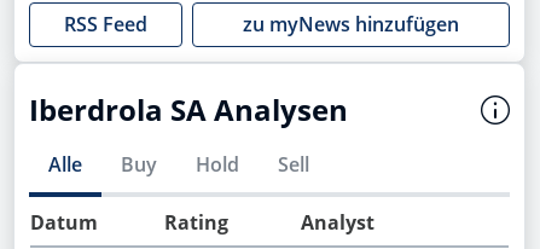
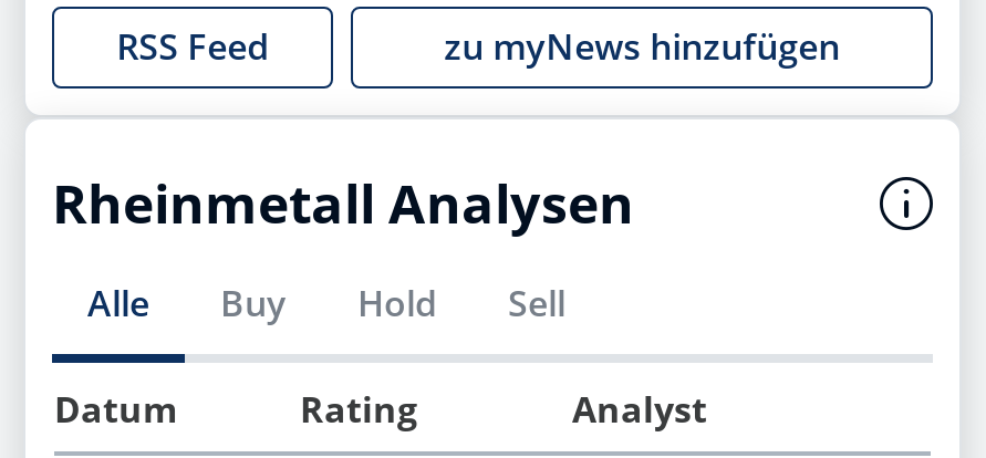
[29,89,348,129] Iberdrola SA Analysen -> [52,165,634,238] Rheinmetall Analysen

